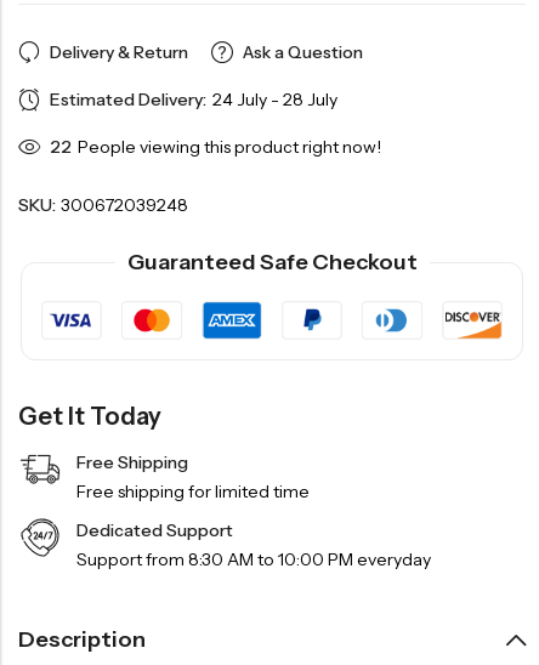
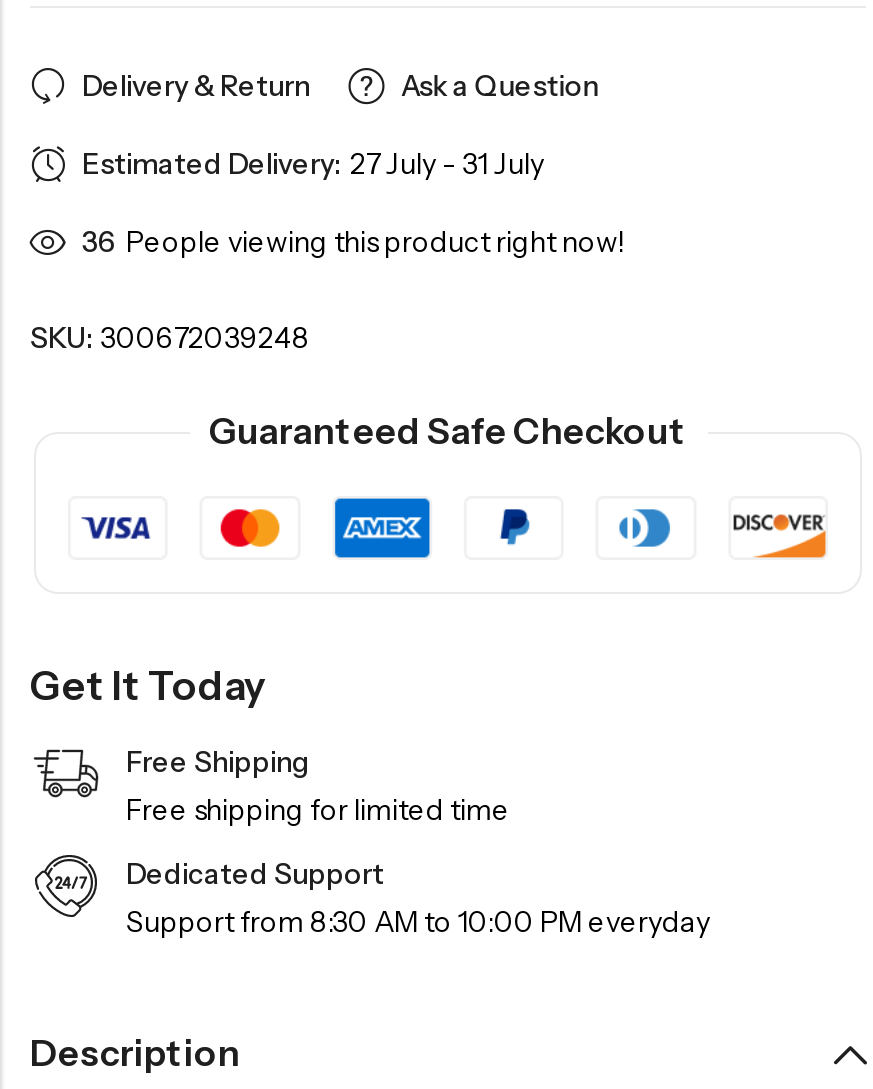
[50,89,337,111] Estimated Delivery: 24 July - 28 July -> [82,147,544,183] Estimated Delivery: 27 July - 31 July
[50,136,381,158] 22 People viewing this product right now! -> [82,225,626,261] 36 People viewing this product right now!

